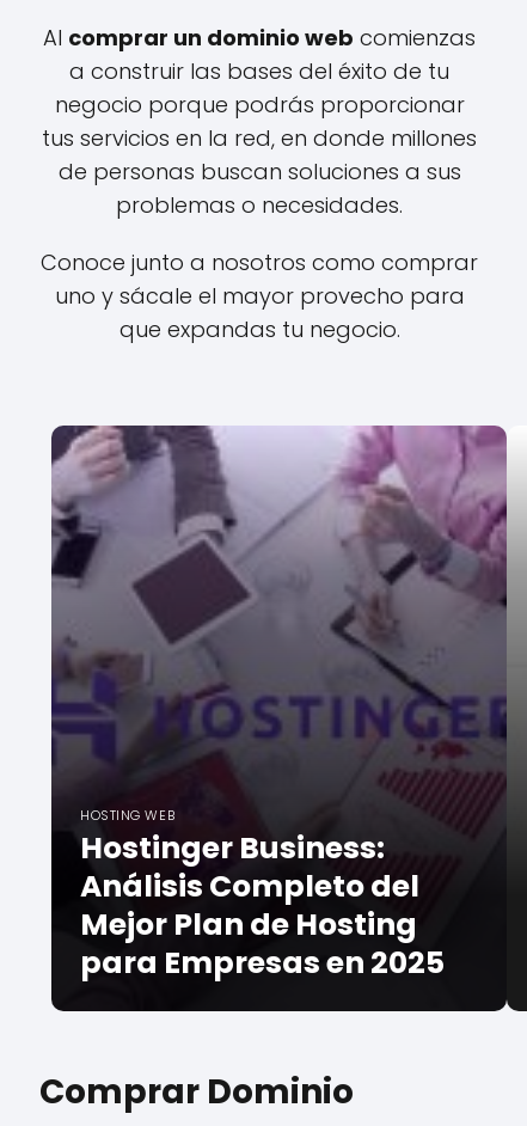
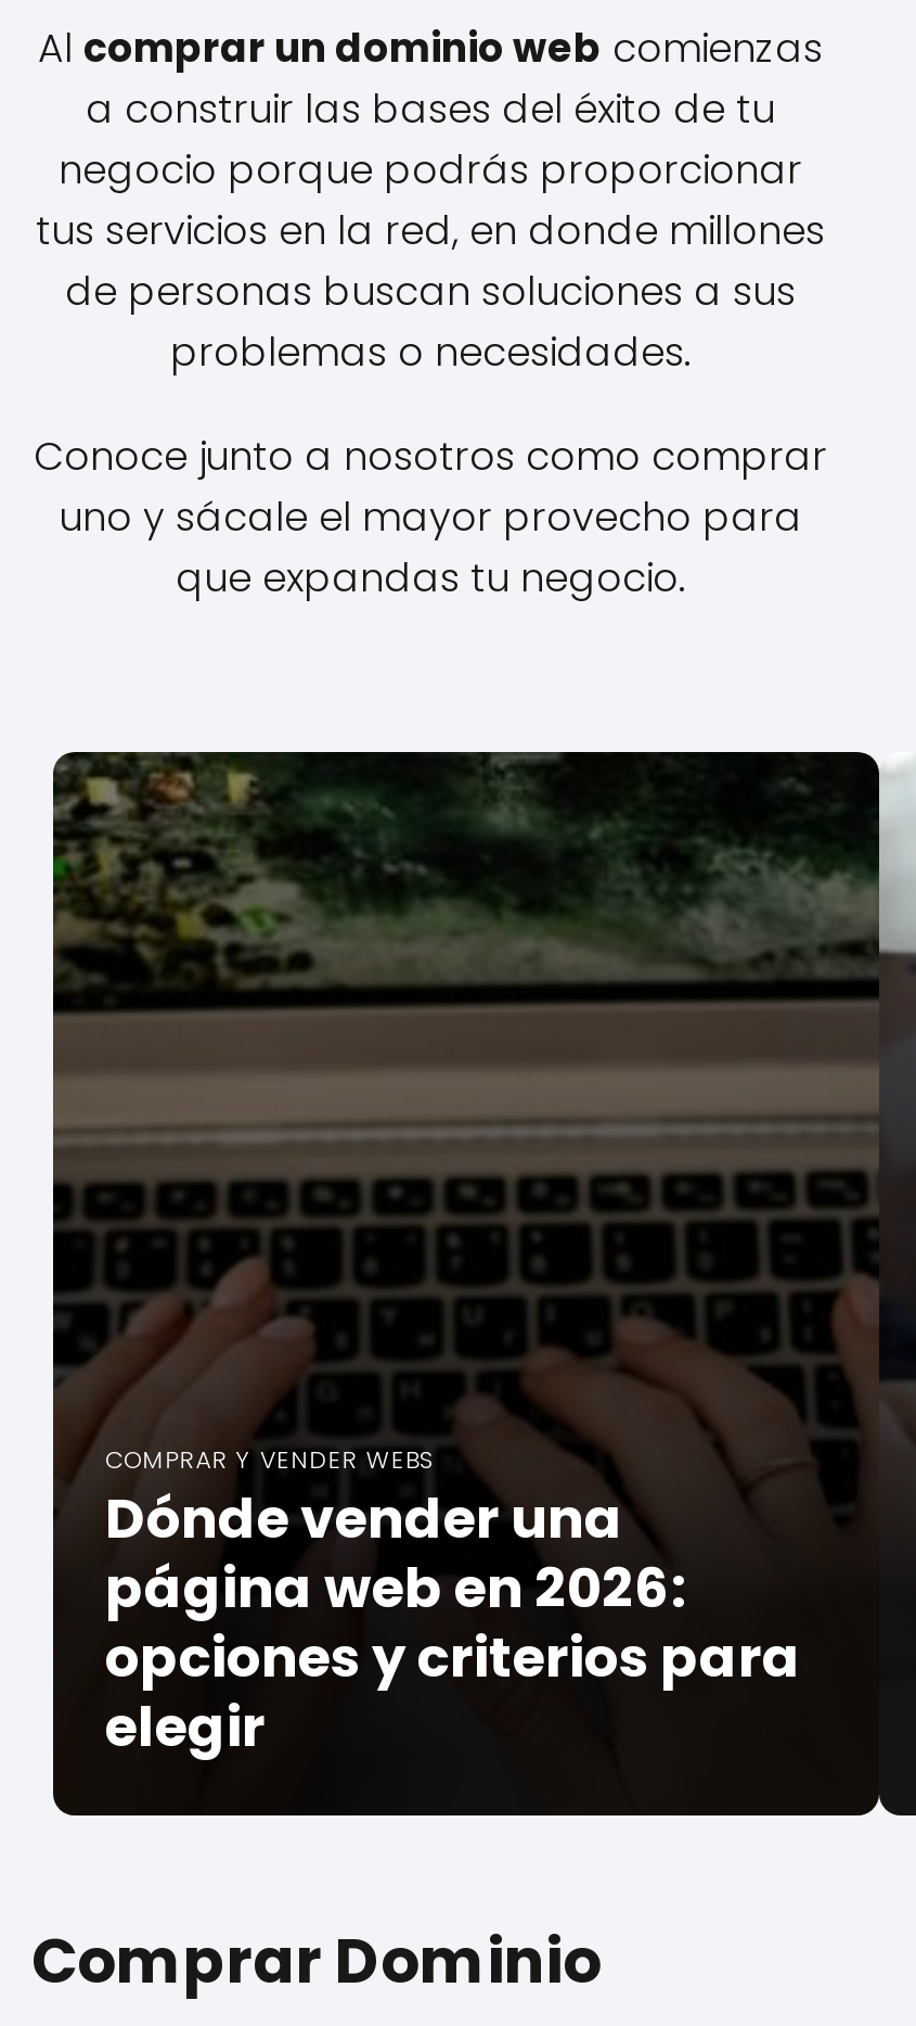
[50,424,523,984] [image] | HOSTING WEB | Hostinger Business: | Análisis Completo del | Mejor Plan de Hosting | para Empresas en 2025 -> [51,750,909,1766] [image] | COMPRAR Y VENDER WEBS | Dónde vender una | página web en 2026: | opciones y criterios para | elegir

